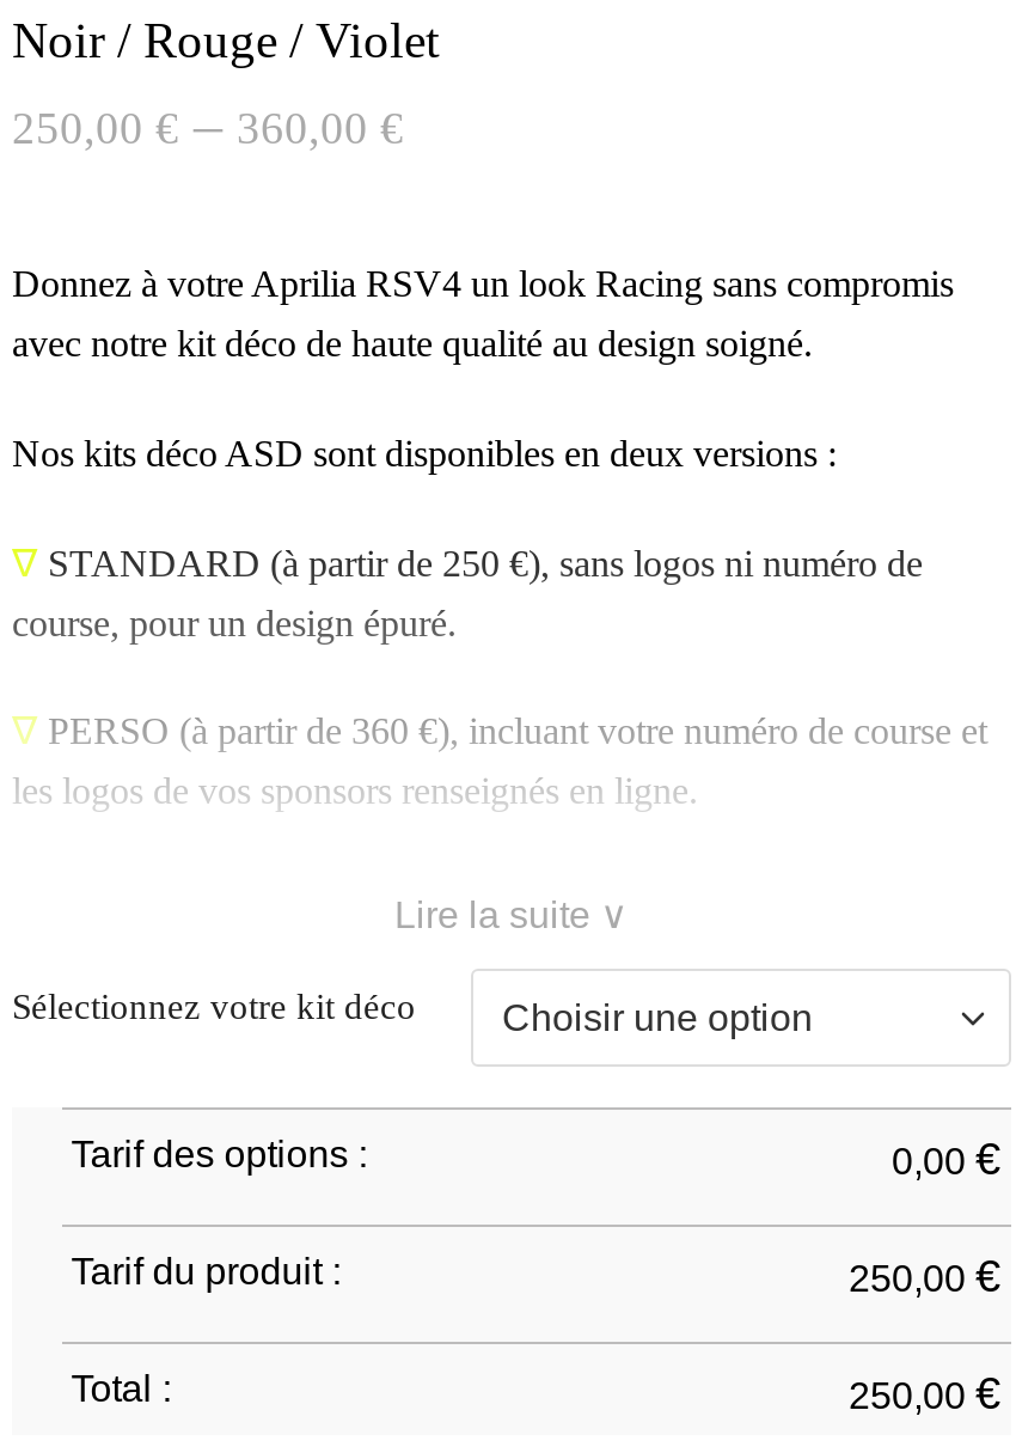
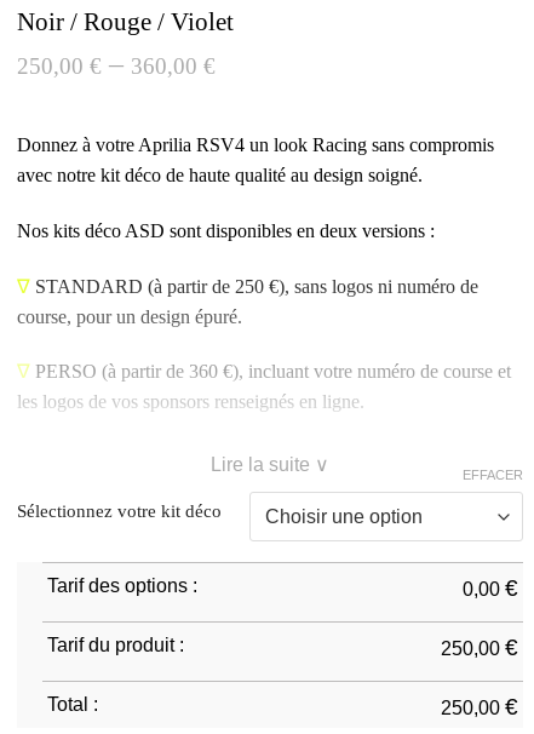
none -> [463,468,523,483] EFFACER

